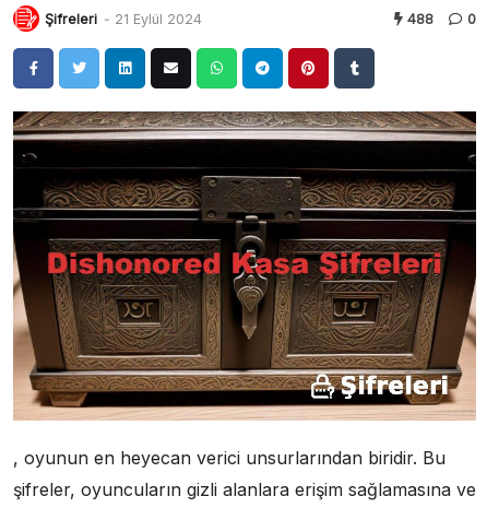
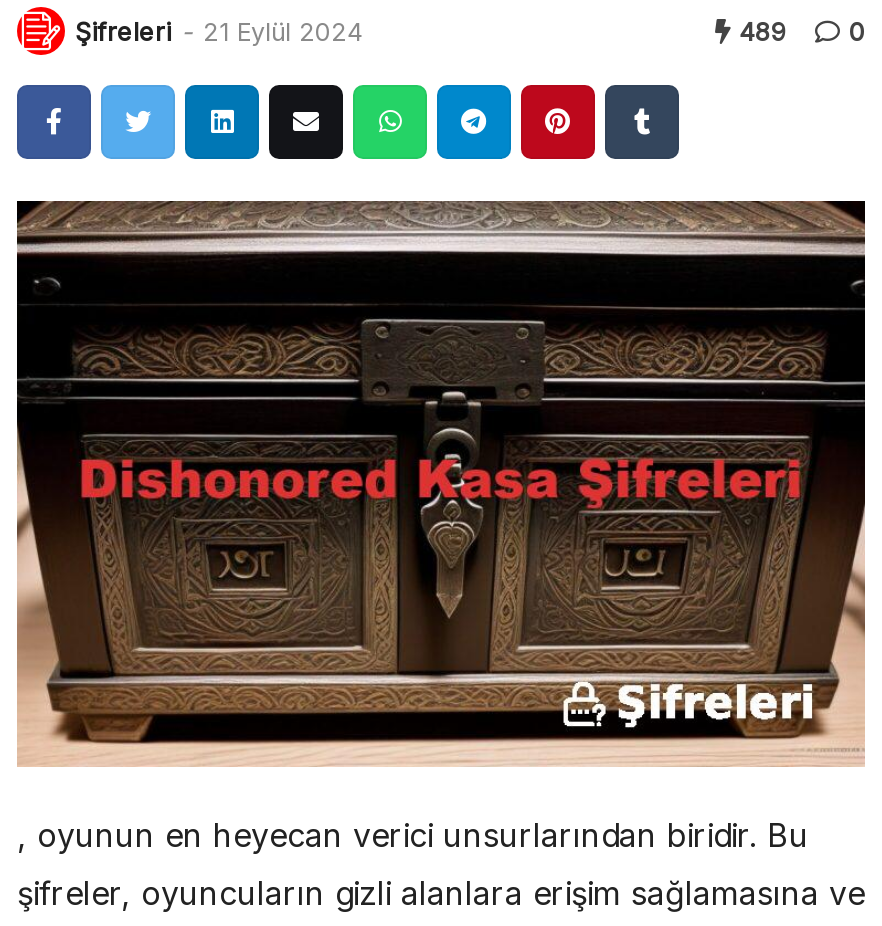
[403,10,476,27] 488 0 -> [731,16,865,46] 489 0

